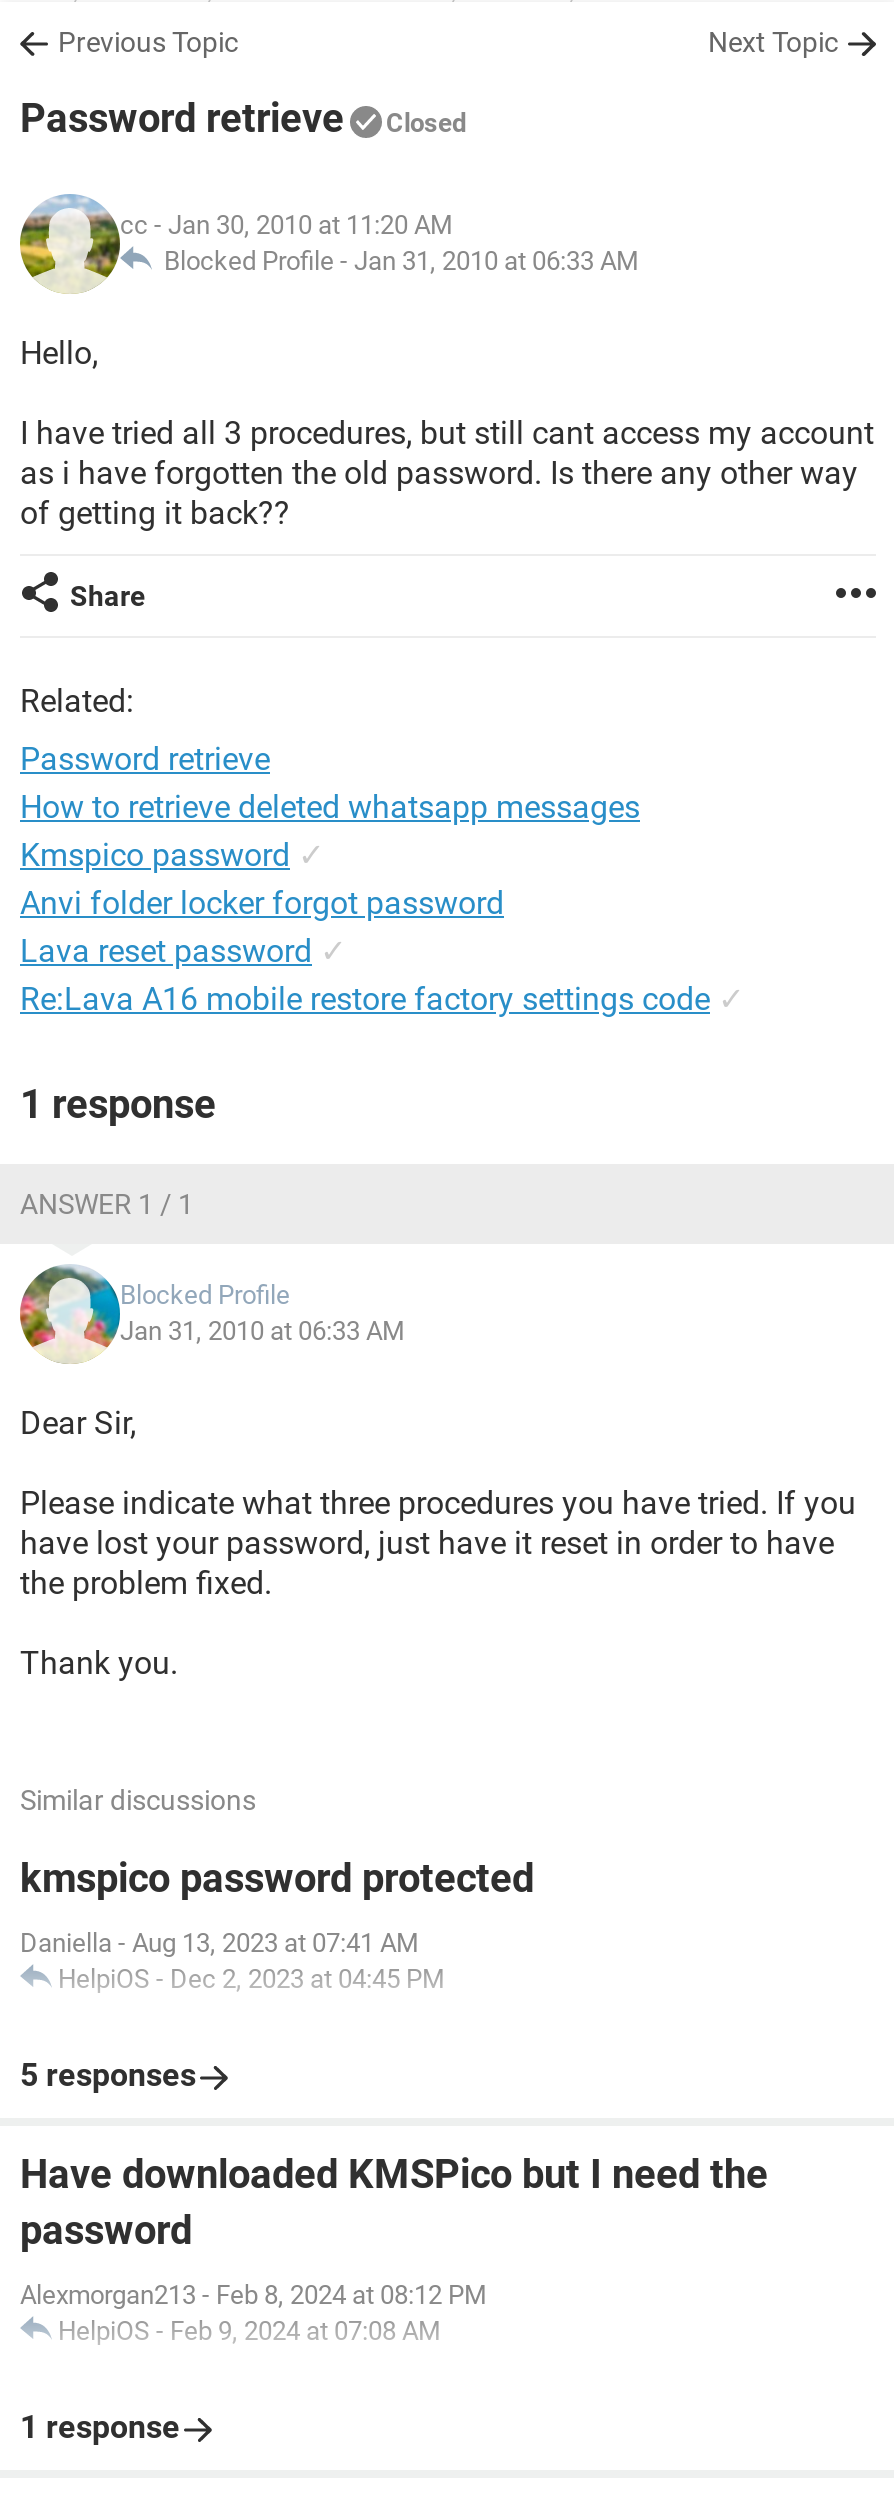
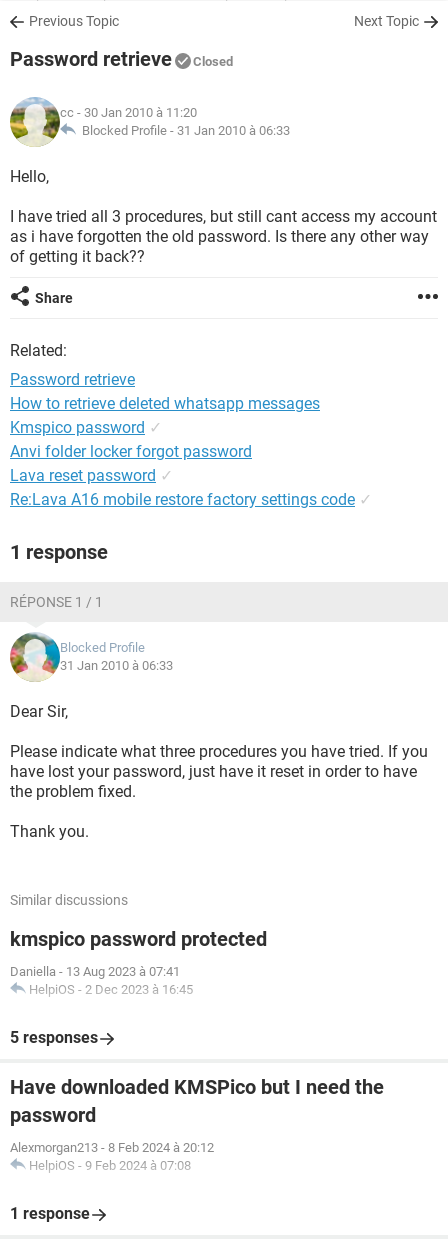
[120,210,638,276] cc - Jan 30, 2010 at 11:20 AM | Blocked Profile - Jan 31, 2010 at 06:33 AM -> [60,105,290,138] cc - 30 Jan 2010 à 11:20 | Blocked Profile - 31 Jan 2010 à 06:33
[20,1188,194,1220] ANSWER 1 / 1 -> [10,594,103,610] RÉPONSE 1 / 1
[120,1316,404,1346] Jan 31, 2010 at 06:33 AM -> [60,658,173,673] 31 Jan 2010 à 06:33
[20,1928,444,1994] Daniella - Aug 13, 2023 at 07:41 AM | HelpiOS - Dec 2, 2023 at 04:45 PM -> [10,964,193,997] Daniella - 13 Aug 2023 à 07:41 | HelpiOS - 2 Dec 2023 à 16:45
[20,2280,486,2346] Alexmorgan213 - Feb 8, 2024 at 08:12 PM | HelpiOS - Feb 9, 2024 at 07:08 AM -> [10,1140,214,1173] Alexmorgan213 - 8 Feb 2024 à 20:12 | HelpiOS - 9 Feb 2024 à 07:08

